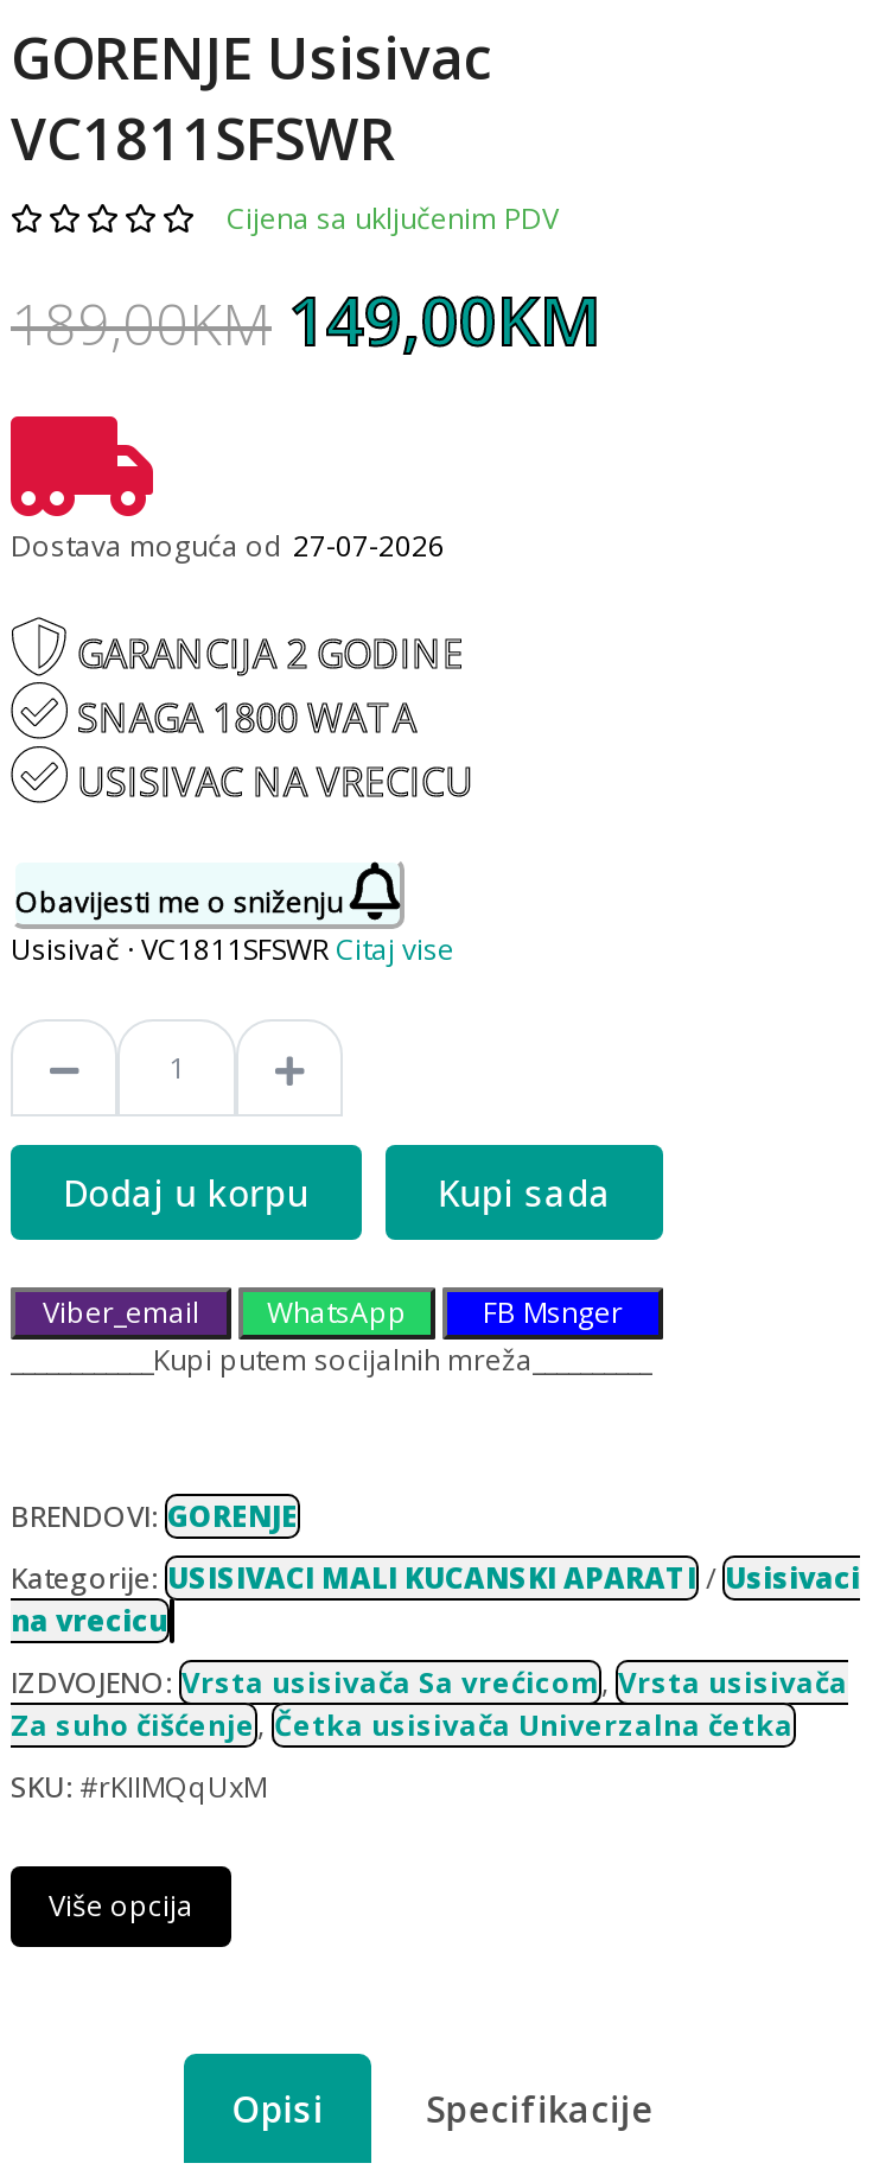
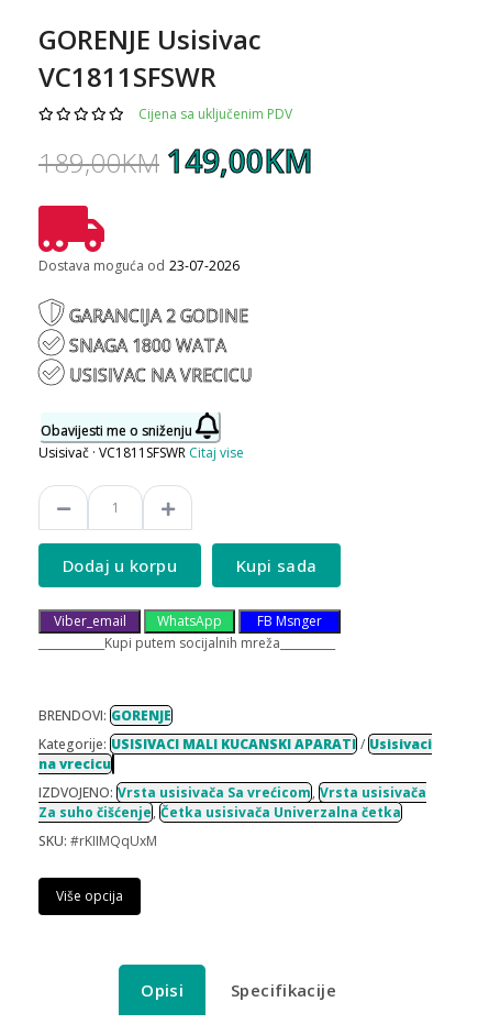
[11,527,445,567] Dostava moguća od 27-07-2026 -> [38,257,240,276] Dostava moguća od 23-07-2026

